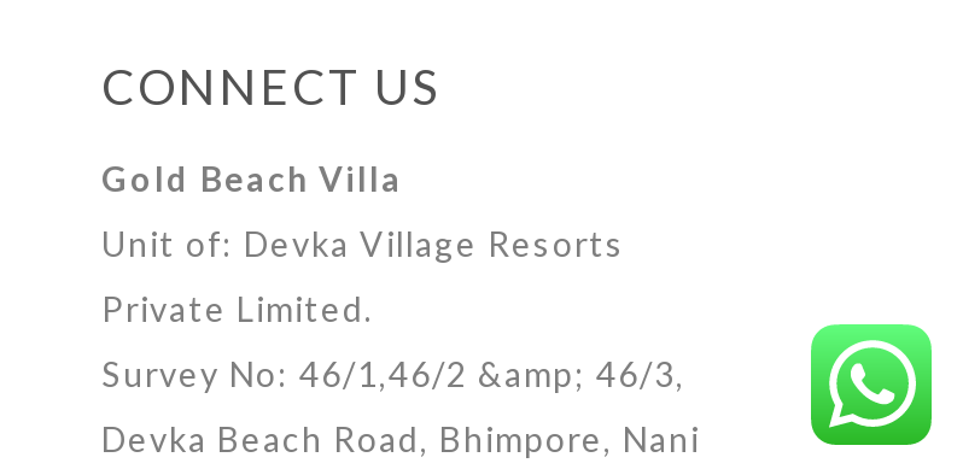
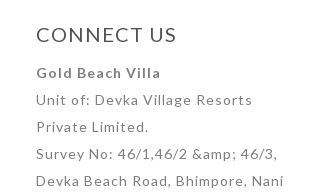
[809,322,934,447] [image] -> none

